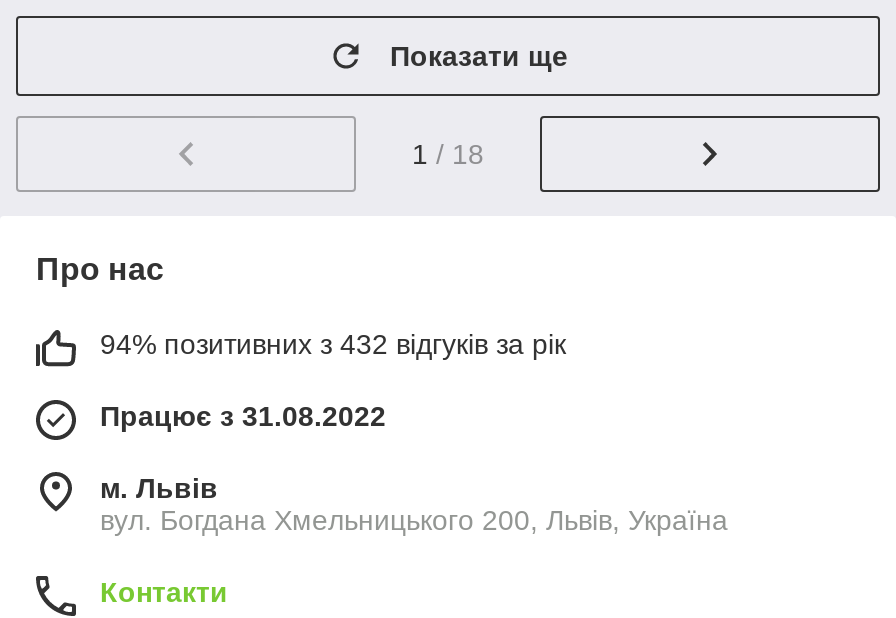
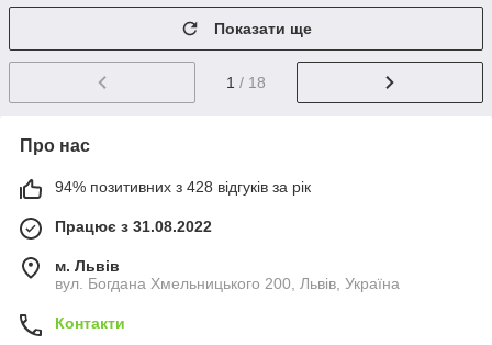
[100,329,566,361] 94% позитивних з 432 відгуків за рік -> [55,178,311,196] 94% позитивних з 428 відгуків за рік

